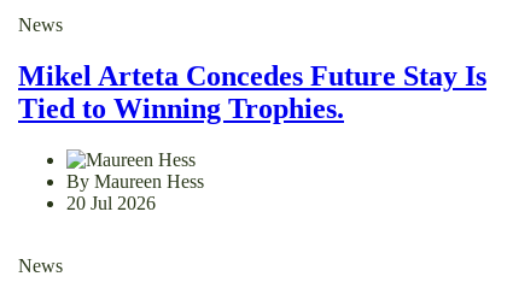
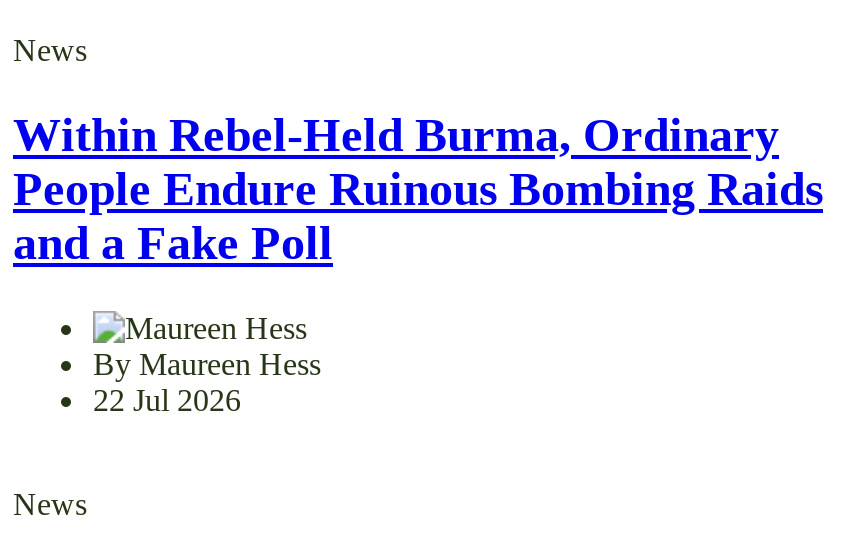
[18,60,486,124] Mikel Arteta Concedes Future Stay Is | Tied to Winning Trophies. -> [13,109,823,269] Within Rebel-Held Burma, Ordinary | People Endure Ruinous Bombing Raids | and a Fake Poll
[66,192,156,213] 20 Jul 2026 -> [93,382,241,416] 22 Jul 2026

